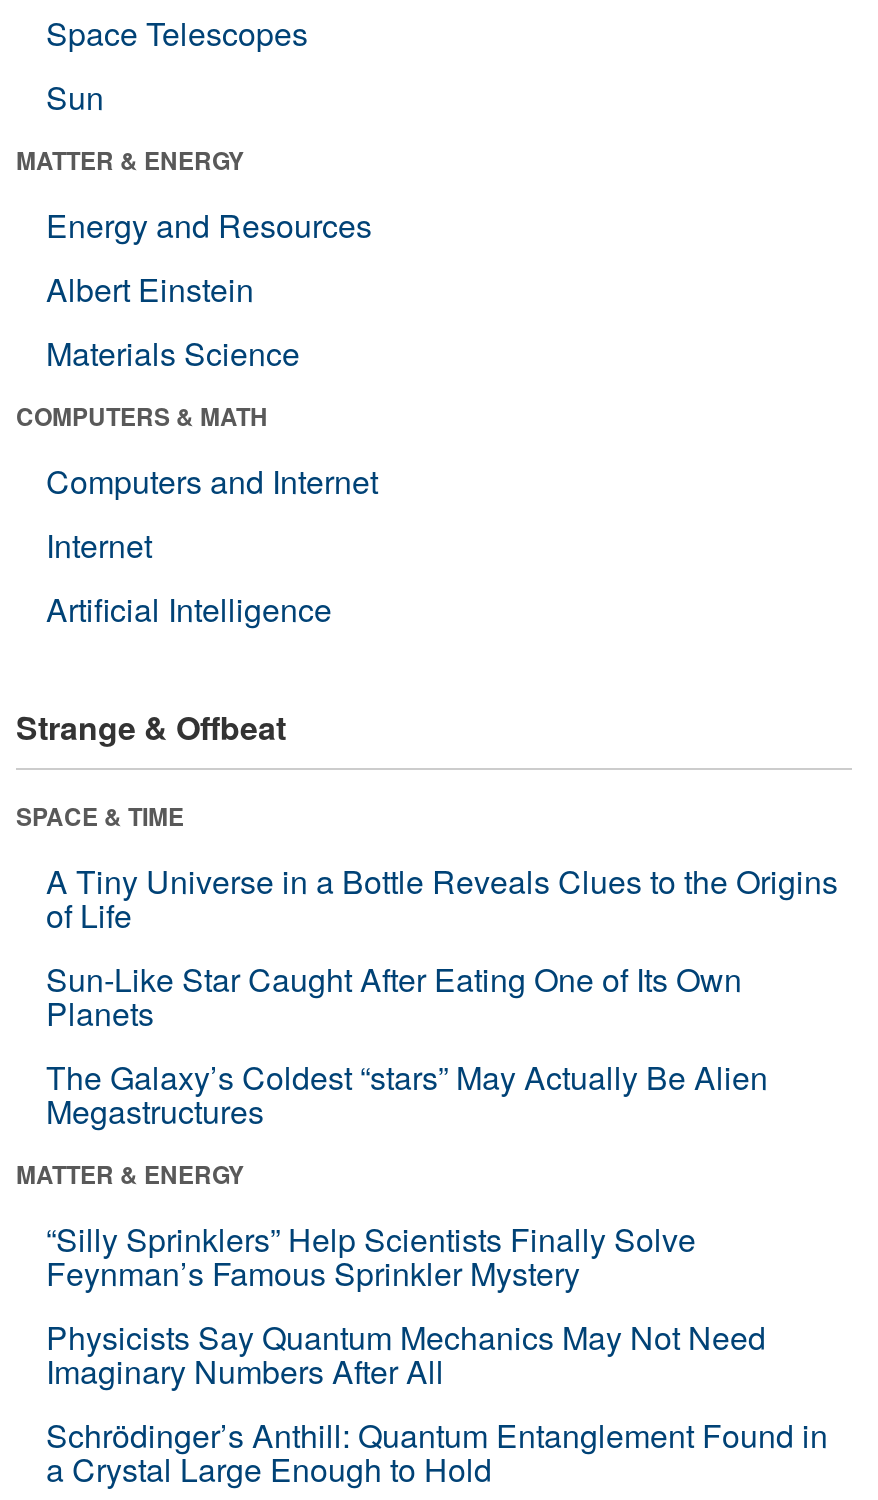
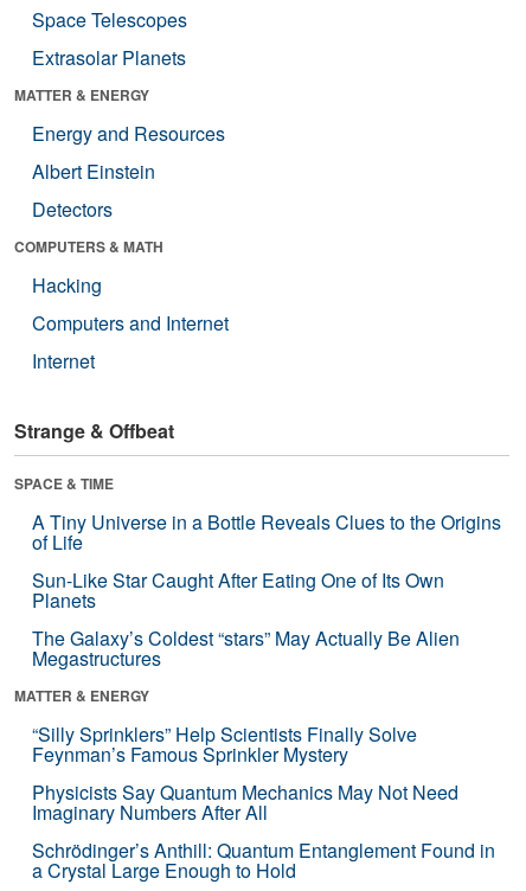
[46,74,104,120] Sun -> [32,44,186,71] Extrasolar Planets
[46,330,300,376] Materials Science -> [32,195,113,223] Detectors
none -> [32,271,102,298] Hacking
moved [46,458,378,568] -> [32,309,229,374]: Computers and Internet | Internet
[46,586,332,632] Artificial Intelligence -> none

